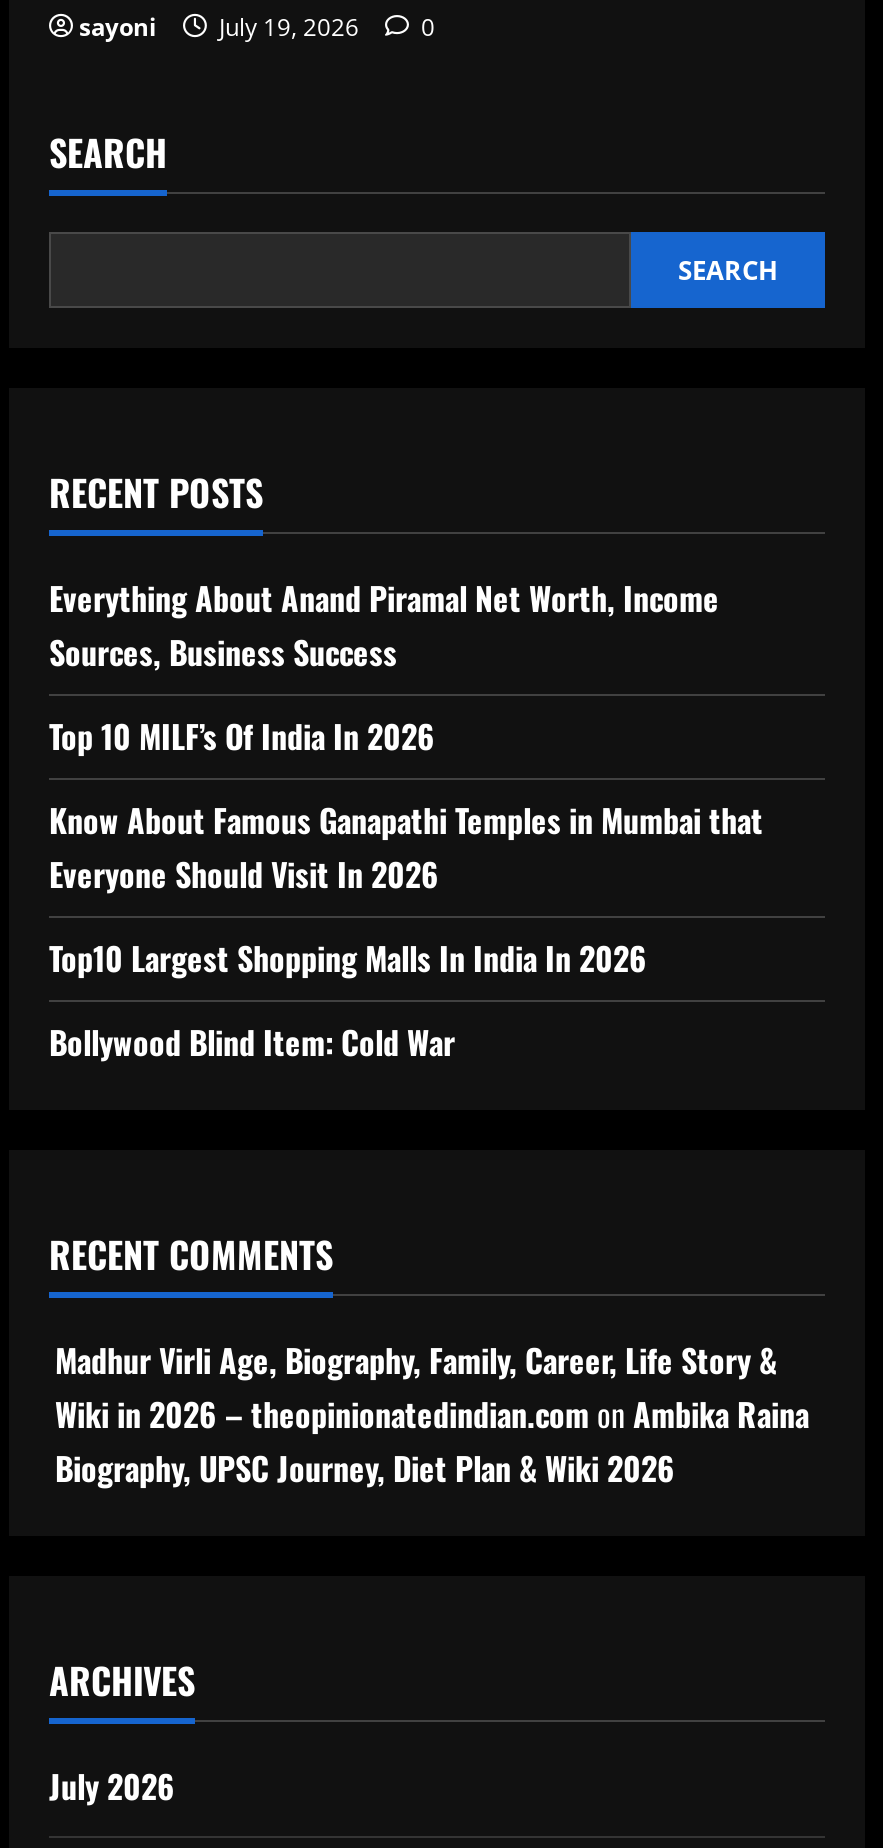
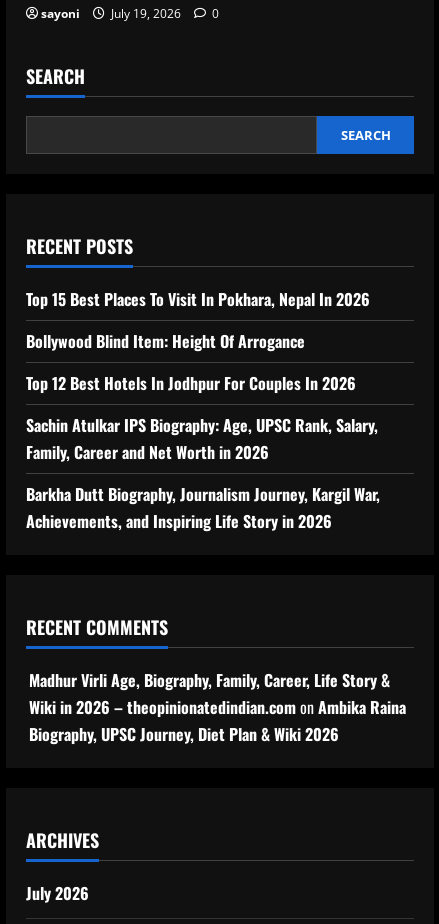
[49,575,719,677] Everything About Anand Piramal Net Worth, Income | Sources, Business Success -> [26,287,370,311] Top 15 Best Places To Visit In Pokhara, Nepal In 2026
[49,713,435,761] Top 10 MILF’s Of India In 2026 -> [26,329,305,353] Bollywood Blind Item: Height Of Arrogance
[49,797,763,899] Know About Famous Ganapathi Temples in Mumbai that | Everyone Should Visit In 2026 -> [26,371,356,395] Top 12 Best Hotels In Jodhpur For Couples In 2026
[49,935,647,983] Top10 Largest Shopping Malls In India In 2026 -> [26,413,378,464] Sachin Atulkar IPS Biography: Age, UPSC Rank, Salary, | Family, Career and Net Worth in 2026
[49,1019,455,1067] Bollywood Blind Item: Cold War -> [26,482,380,533] Barkha Dutt Biography, Journalism Journey, Kargil War, | Achievements, and Inspiring Life Story in 2026

